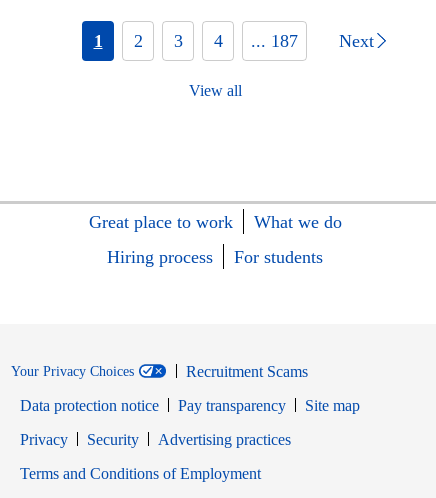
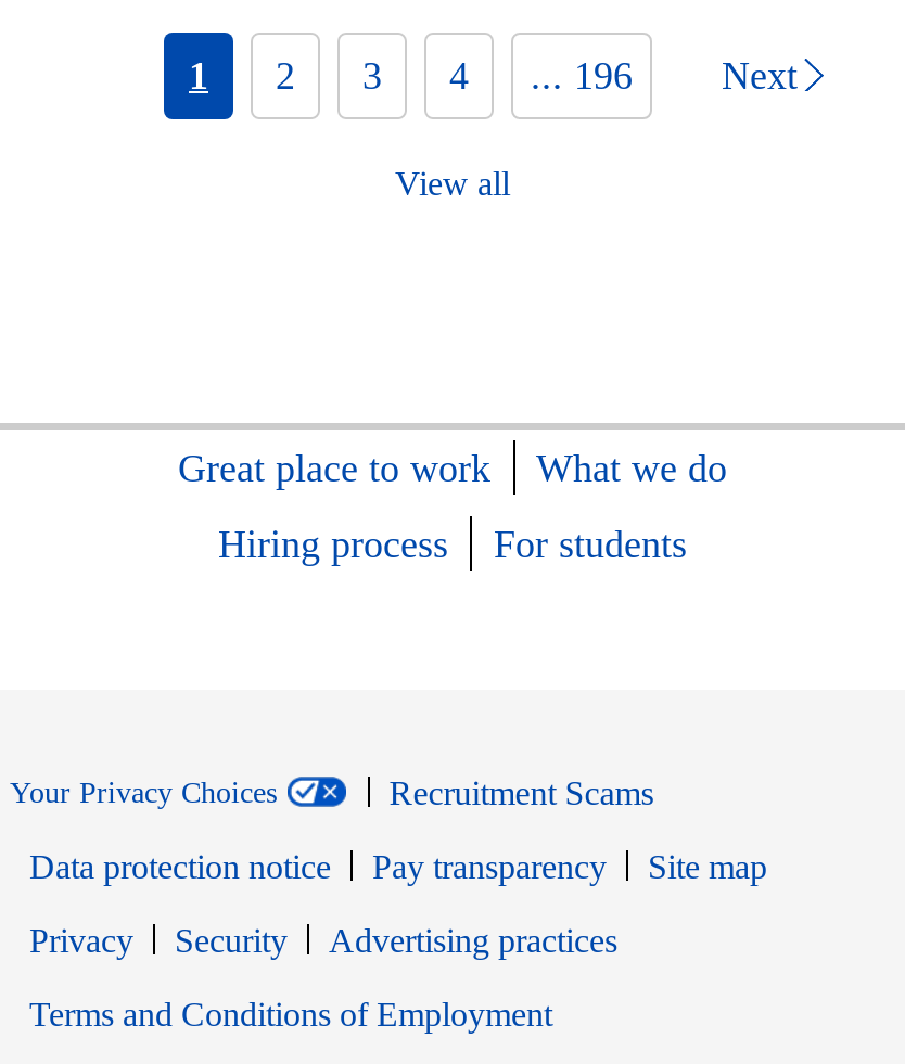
[93,30,298,50] 1 2 3 4 ... 187 -> [189,53,633,97] 1 2 3 4 ... 196

